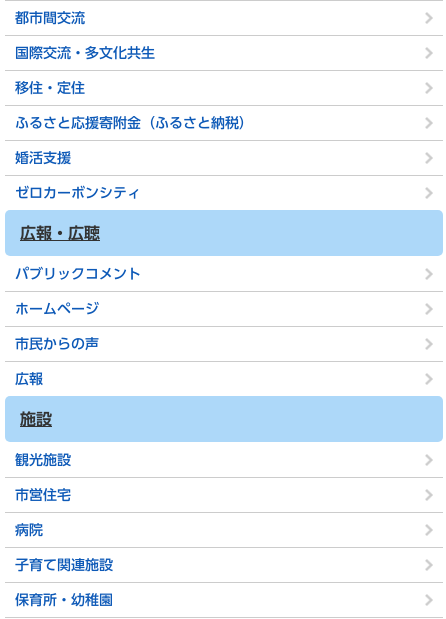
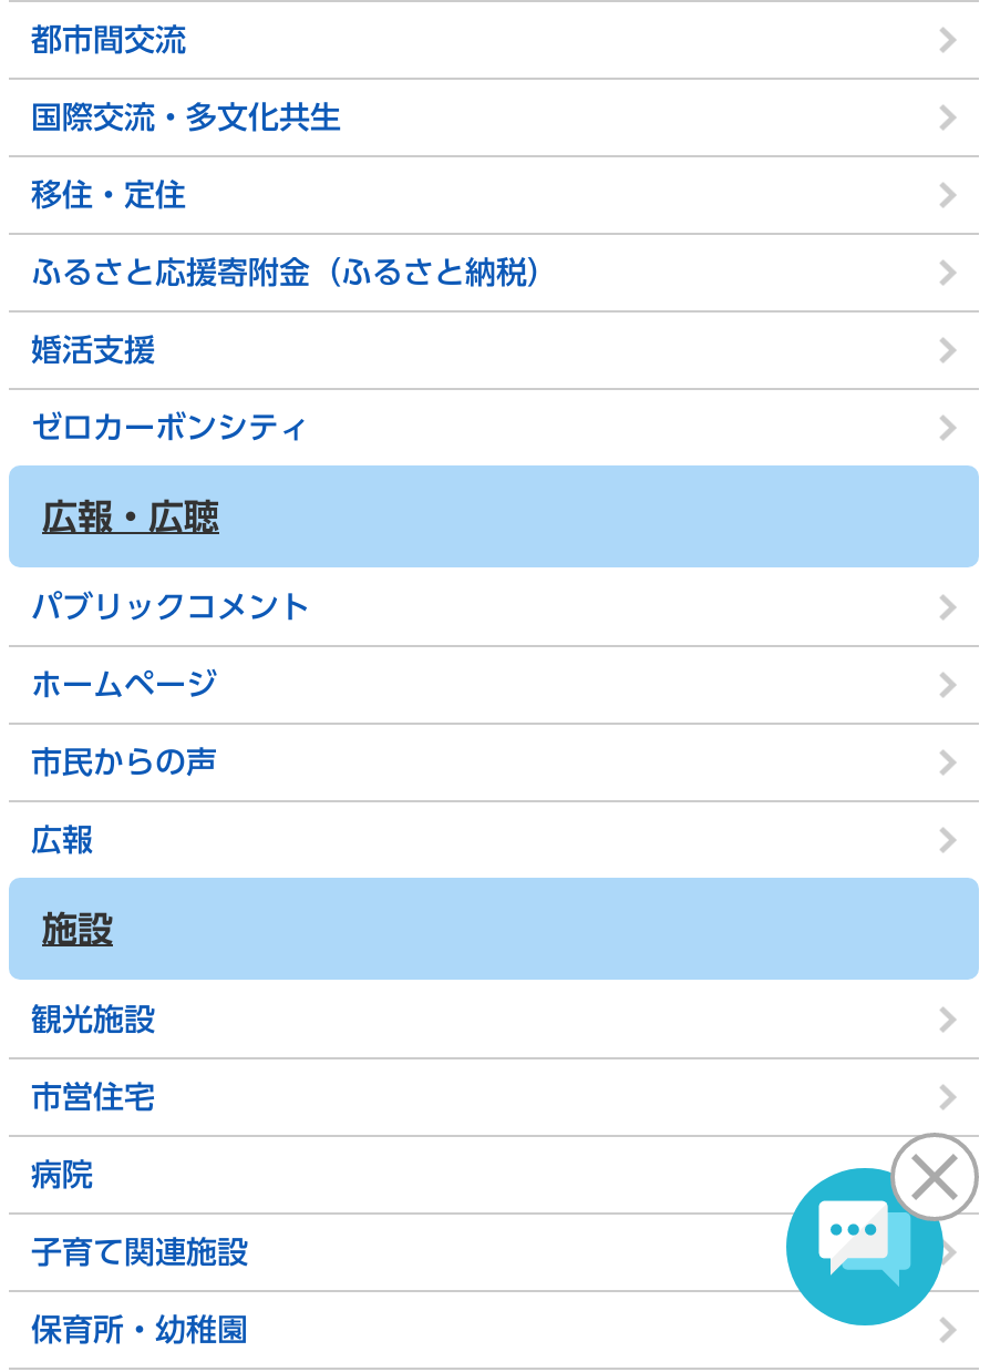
none -> [784,1133,981,1328] [image]

